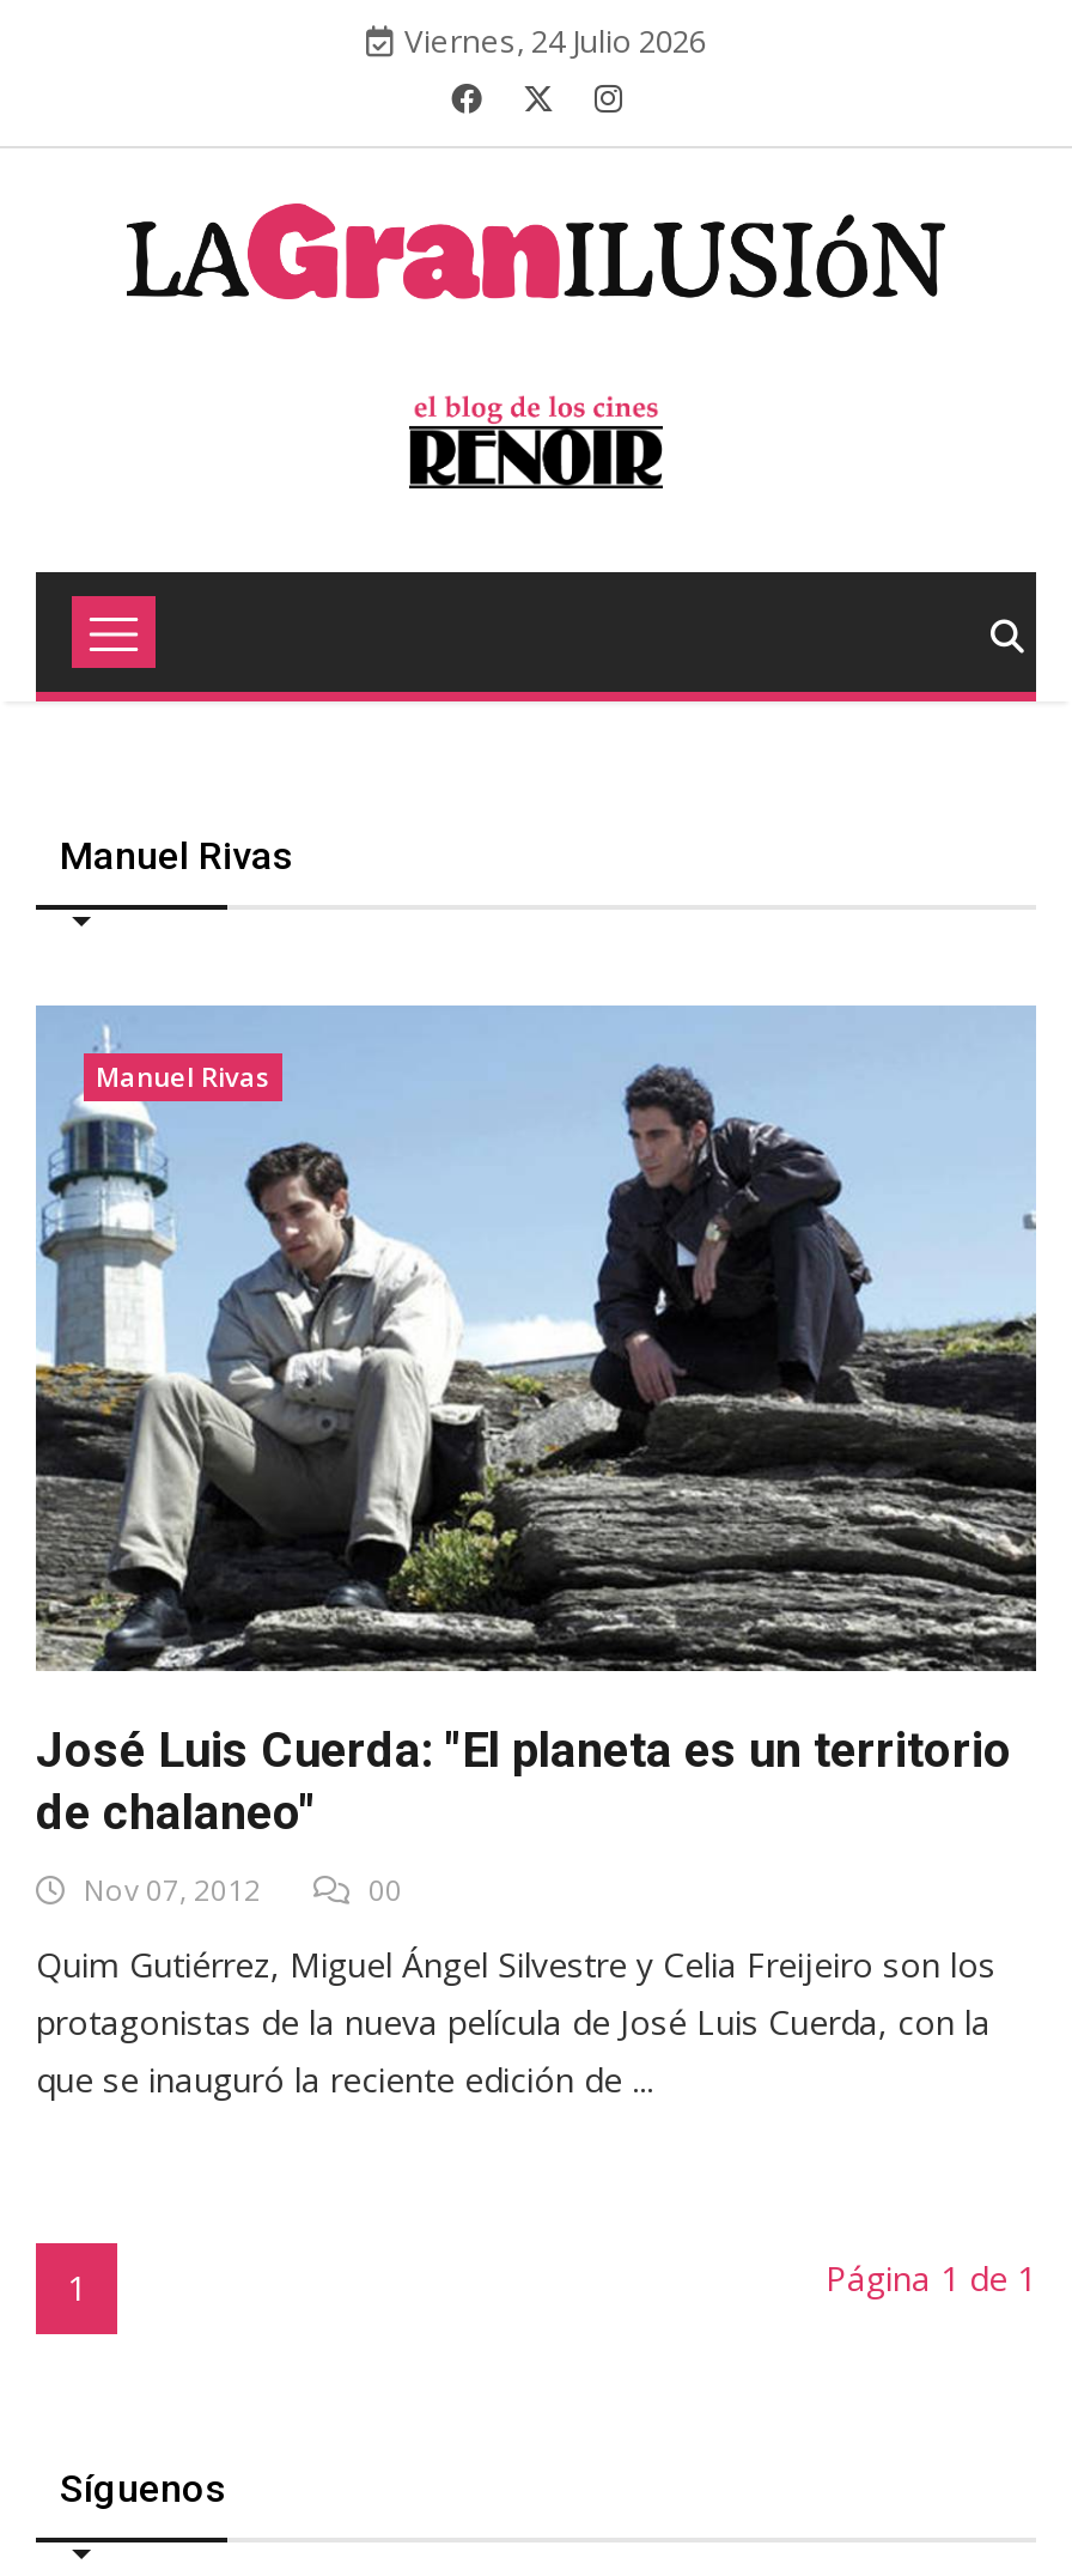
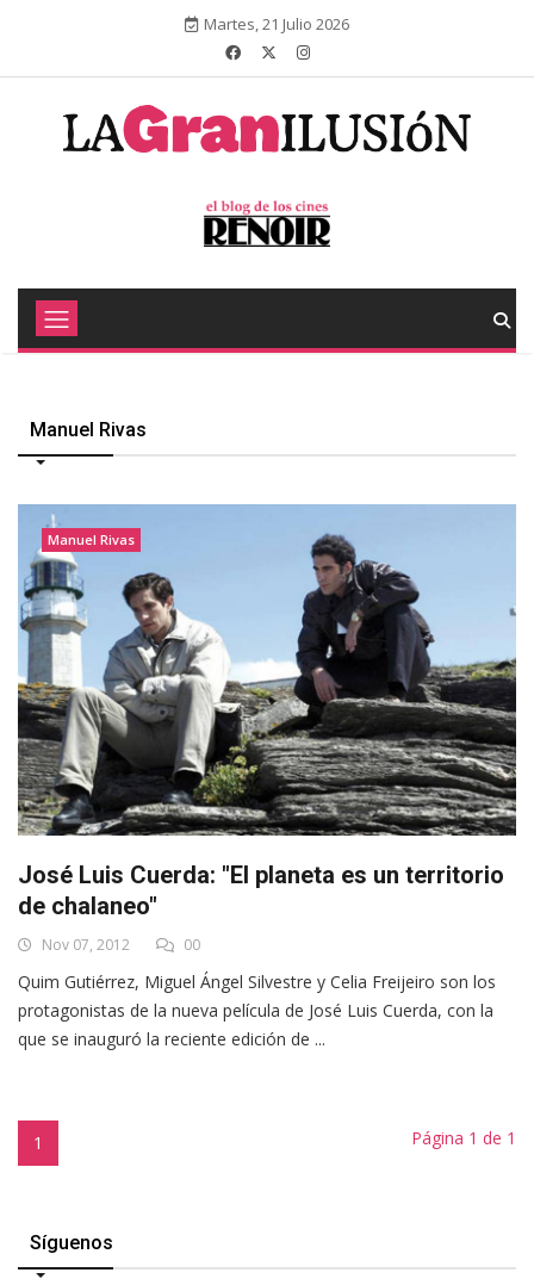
[404,19,706,62] Viernes, 24 Julio 2026 -> [204,13,349,35] Martes, 21 Julio 2026

